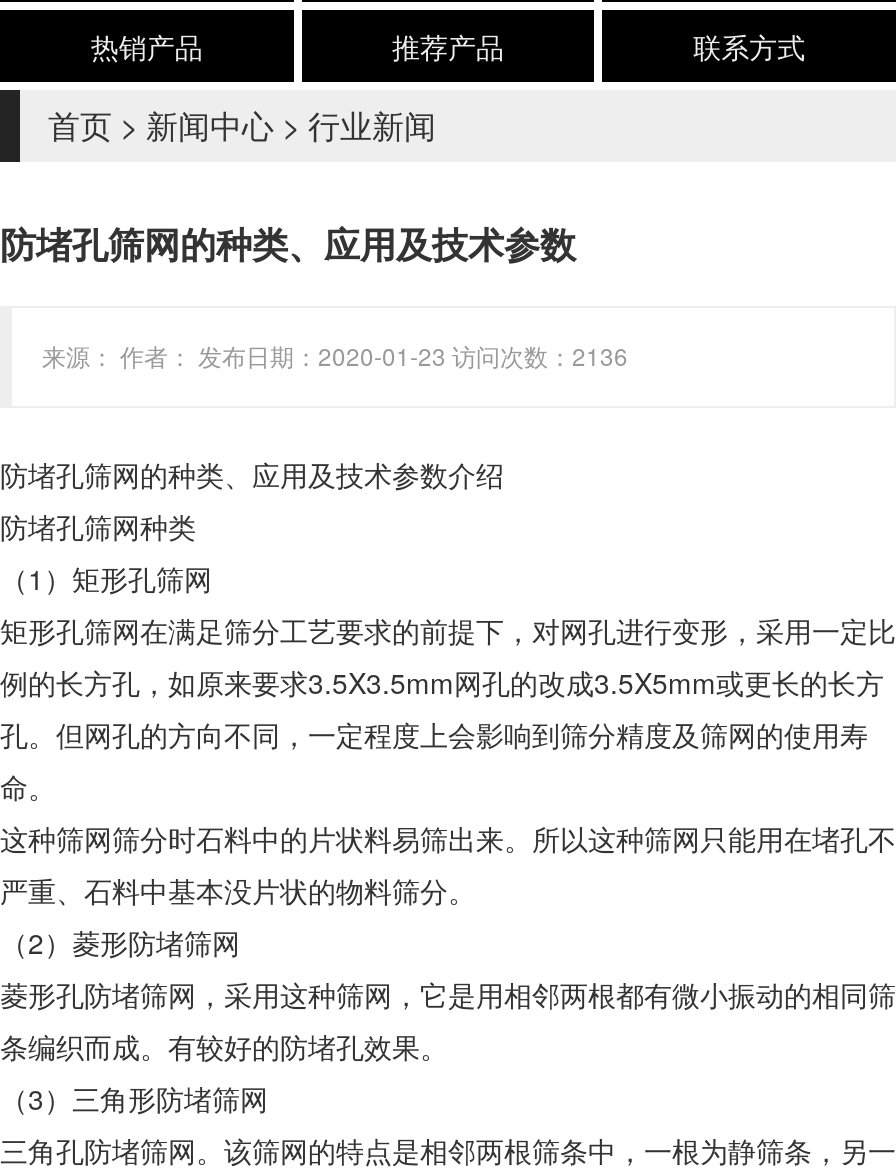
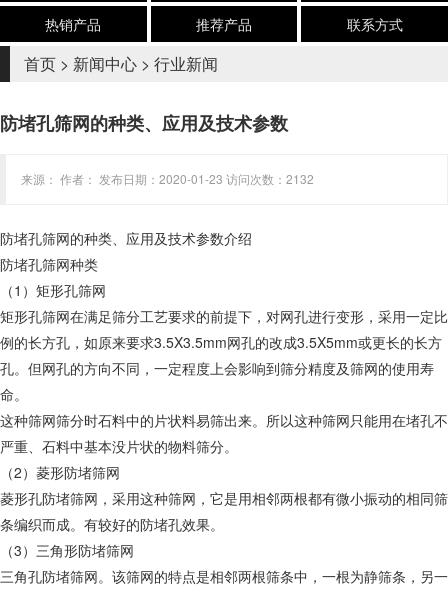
[42,338,628,372] 来源： 作者： 发布日期：2020-01-23 访问次数：2136 -> [21,170,314,187] 来源： 作者： 发布日期：2020-01-23 访问次数：2132

